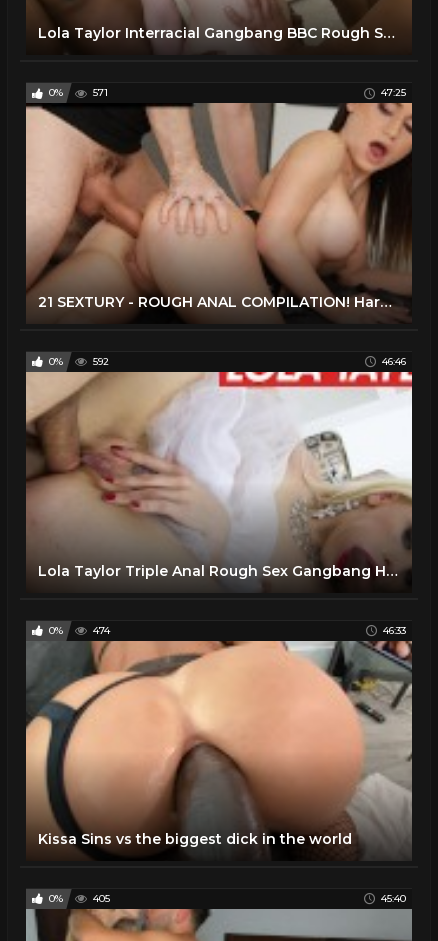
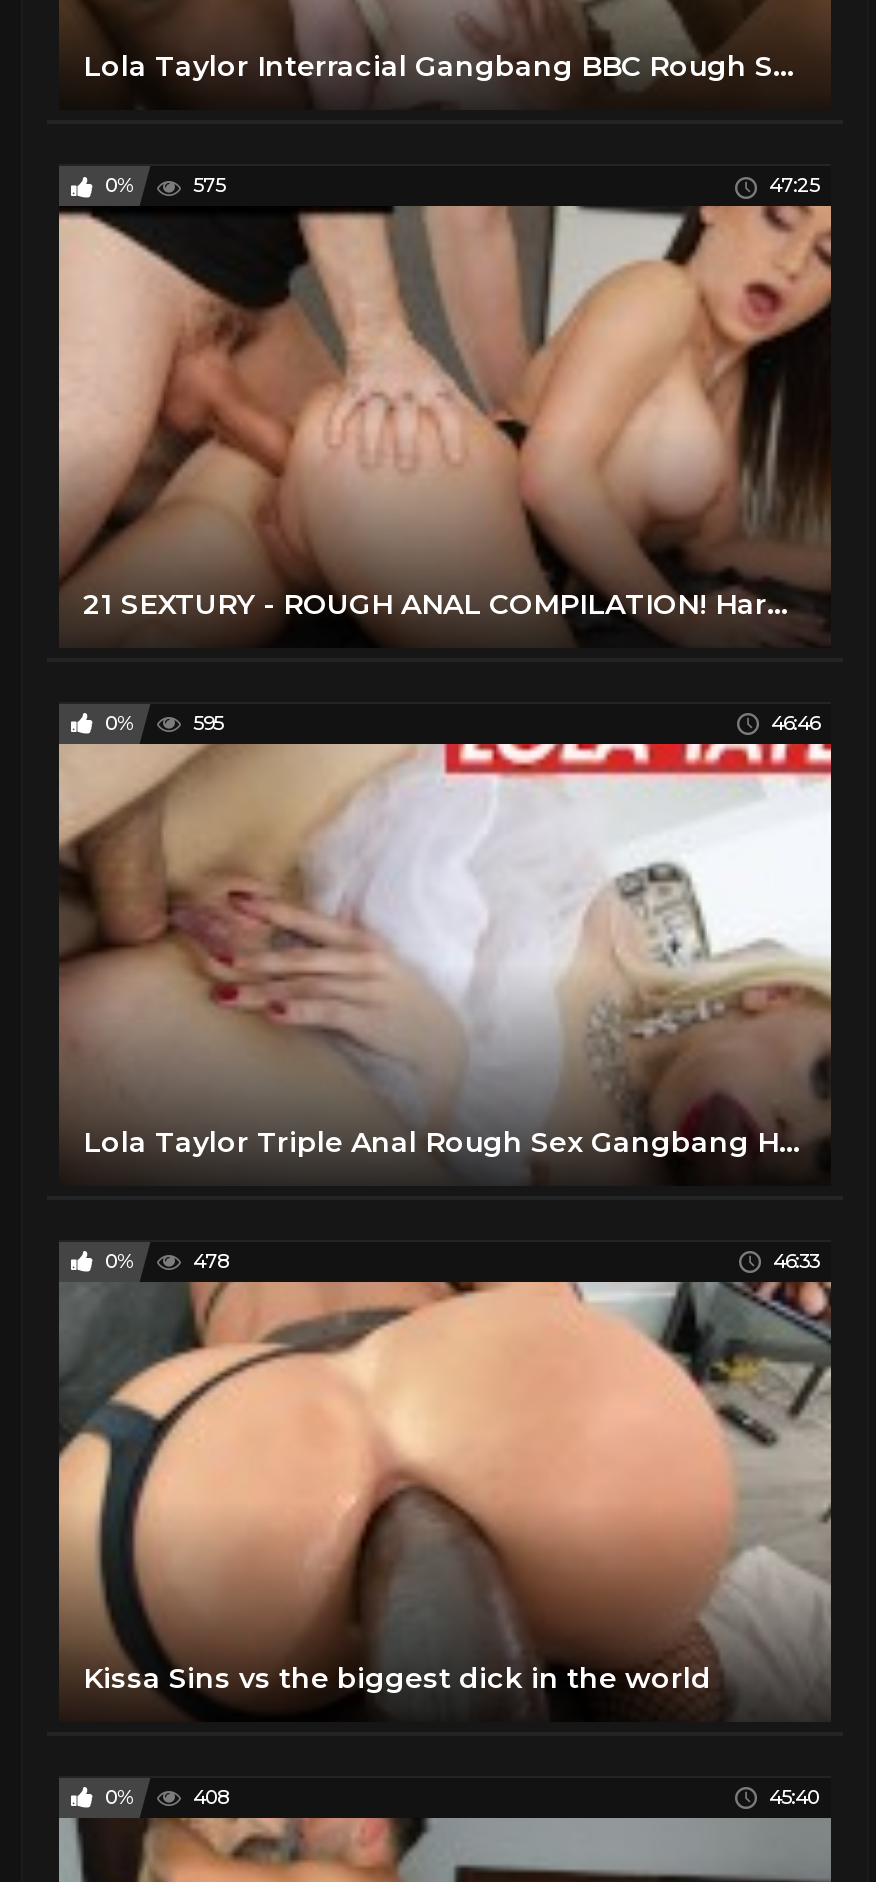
[93,86,108,99] 571 -> [193,173,225,199] 575
[93,355,109,368] 592 -> [193,710,223,736] 595
[93,623,110,636] 474 -> [193,1247,229,1273] 478
[93,892,110,905] 405 -> [193,1784,229,1810] 408

